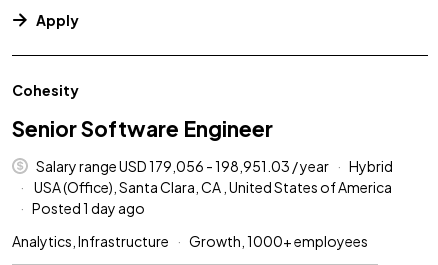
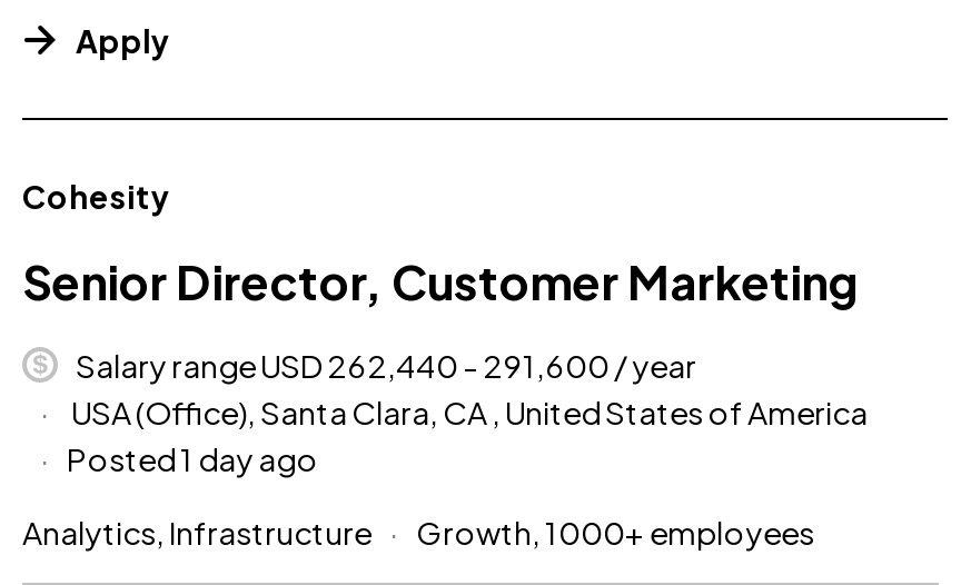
[12,115,273,142] Senior Software Engineer -> [22,251,859,311] Senior Director, Customer Marketing
[36,157,393,175] Salary range USD 179,056 - 198,951.03 / year | Hybrid -> [76,344,696,384] Salary range USD 262,440 - 291,600 / year

